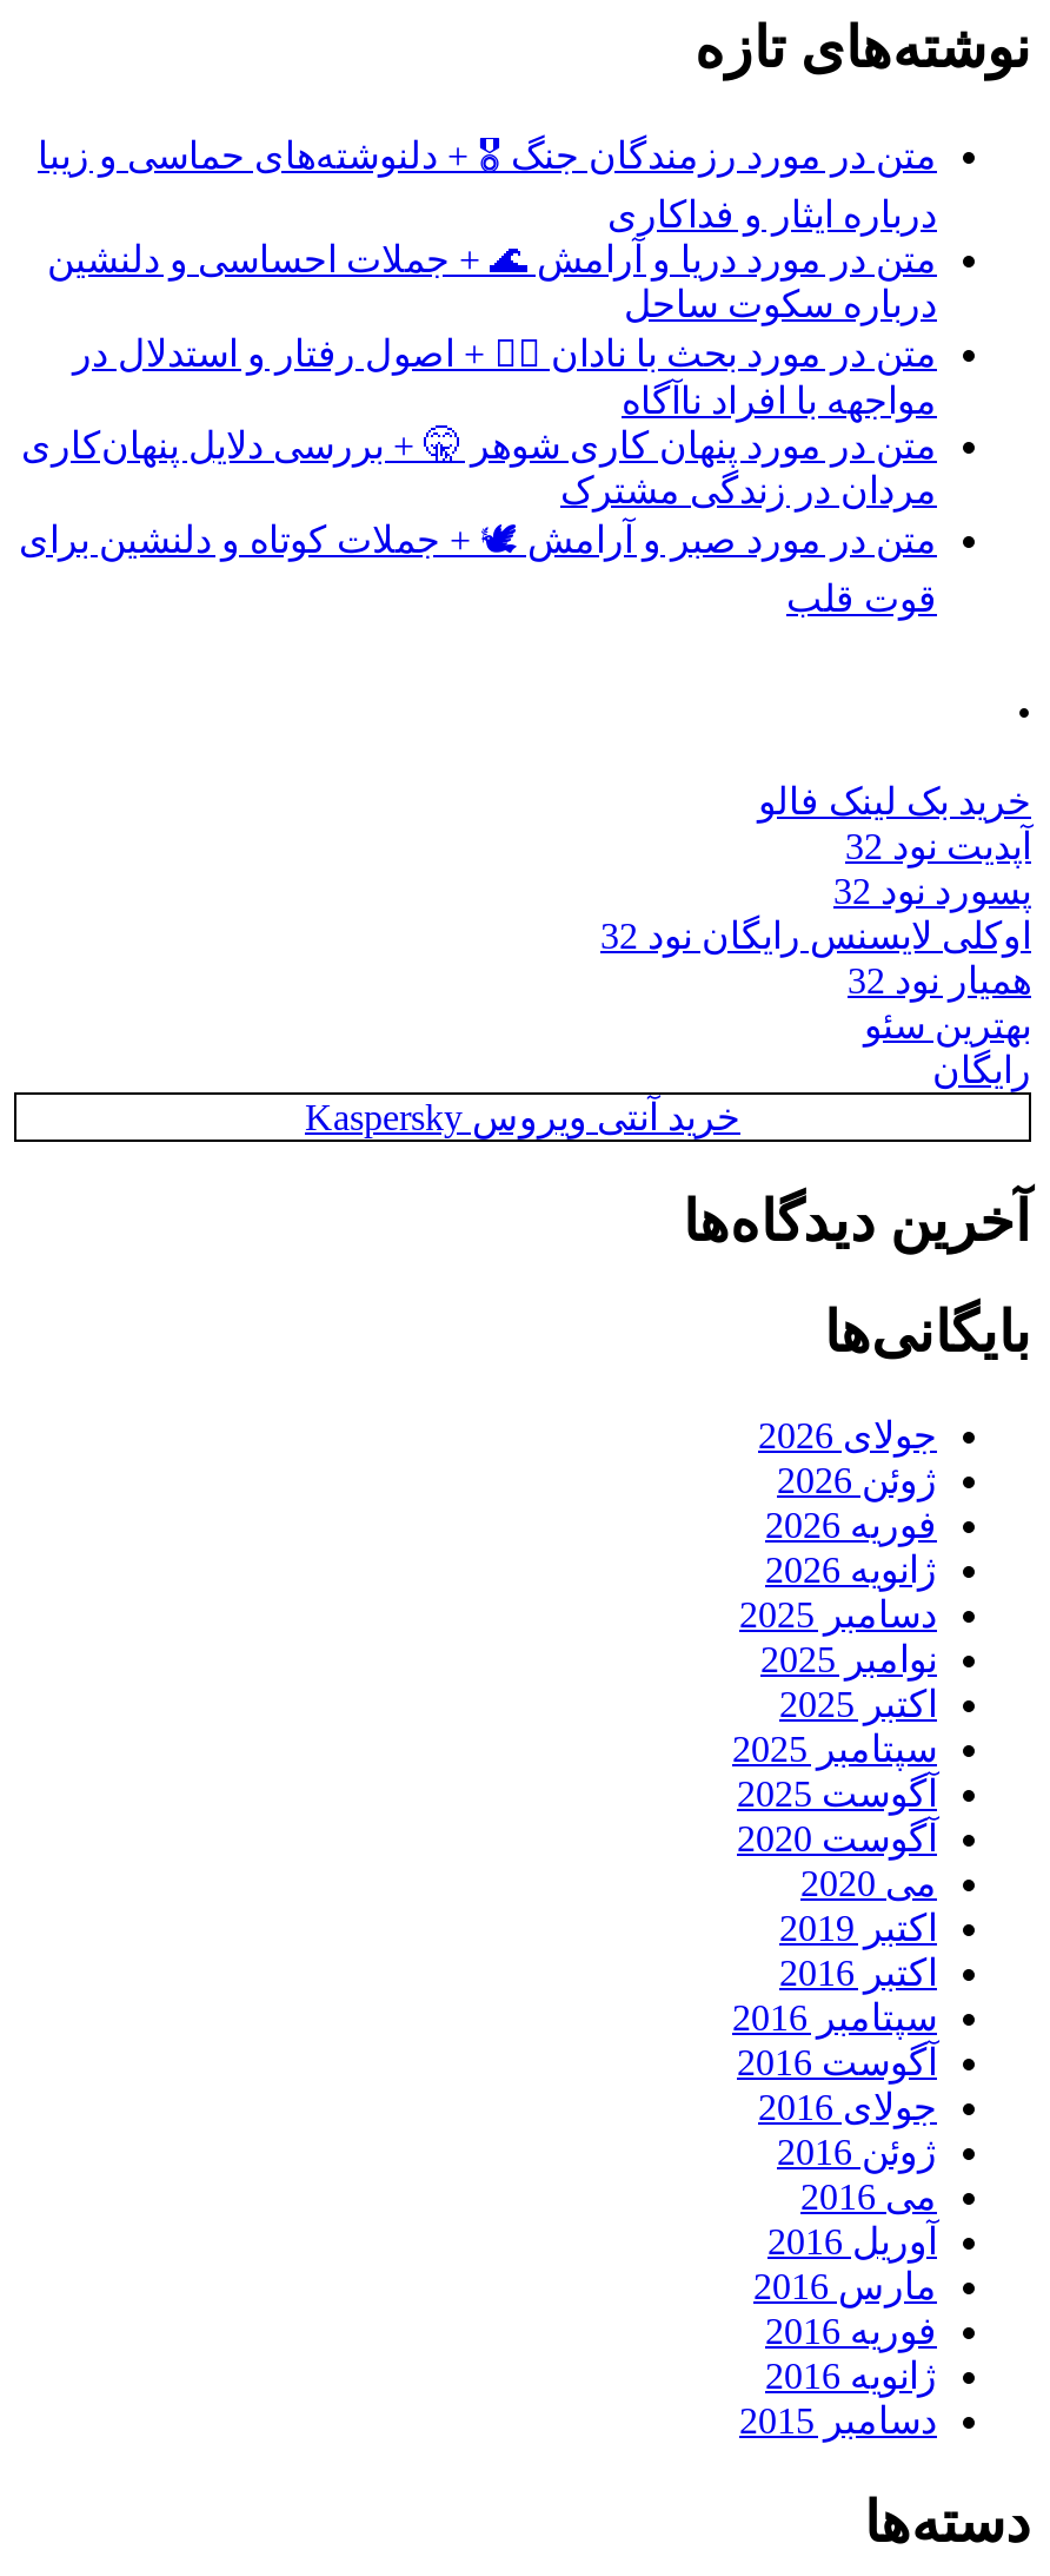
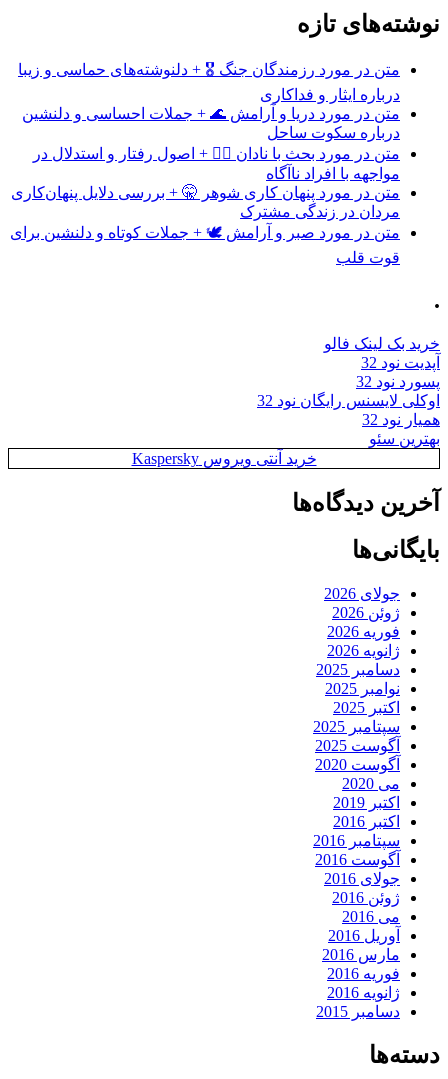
[932,1049,1031,1089] رایگان -> none

